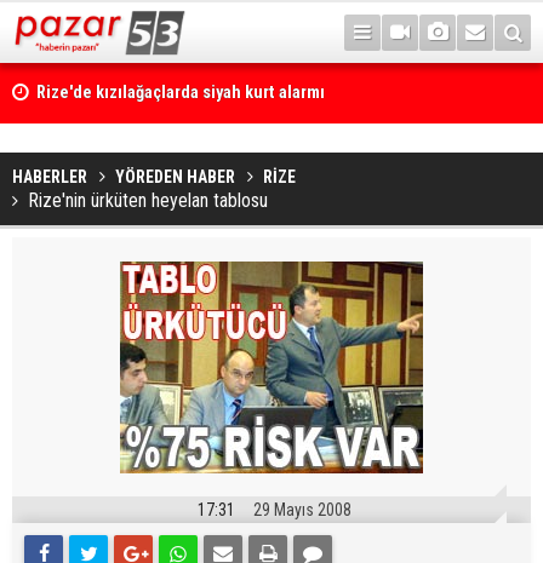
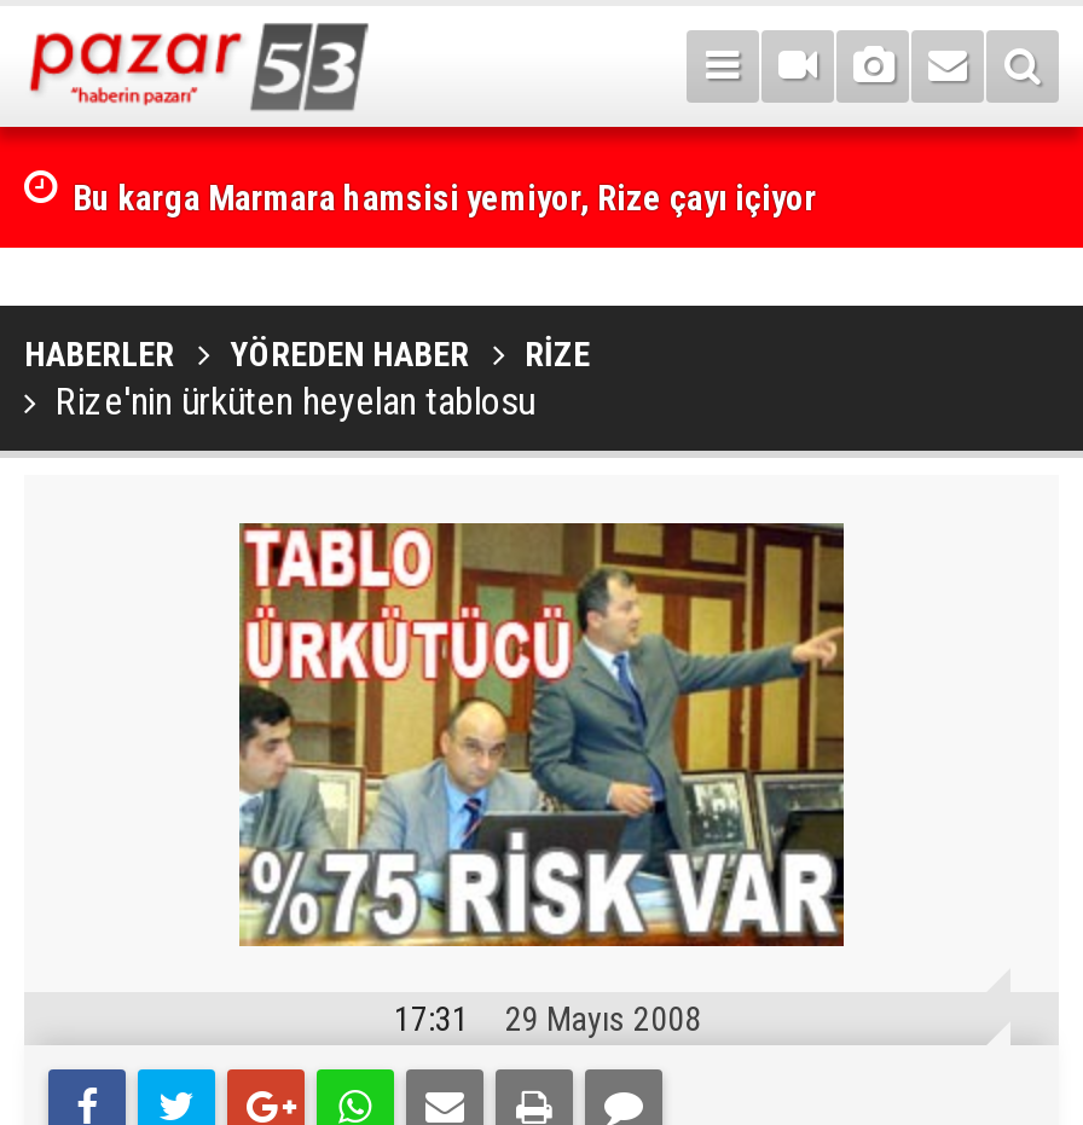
[36,82,325,103] Rize'de kızılağaçlarda siyah kurt alarmı -> [73,166,817,207] Bu karga Marmara hamsisi yemiyor, Rize çayı içiyor

